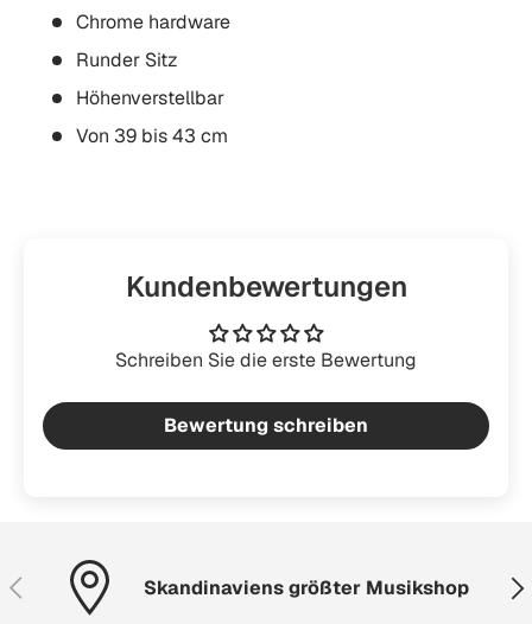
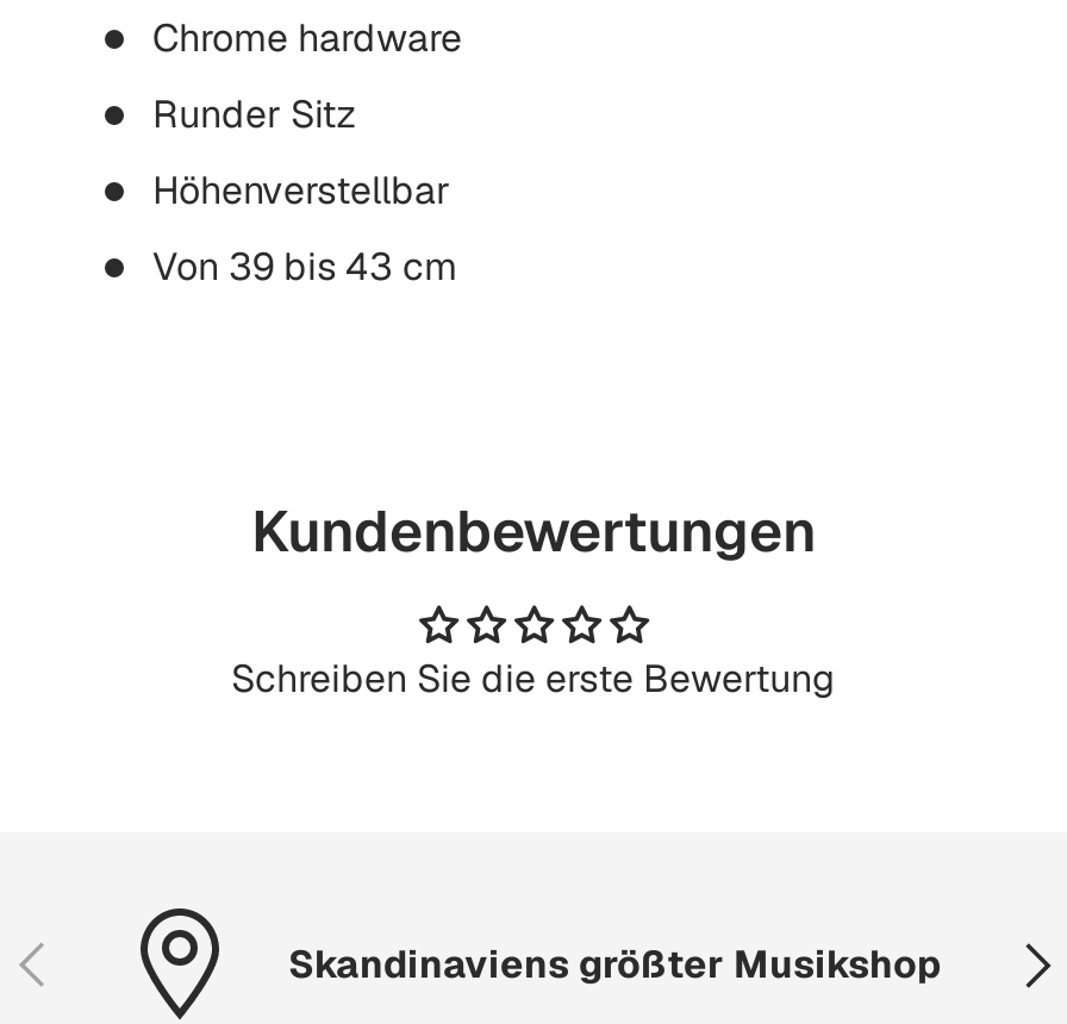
[164,412,368,437] Bewertung schreiben -> none

